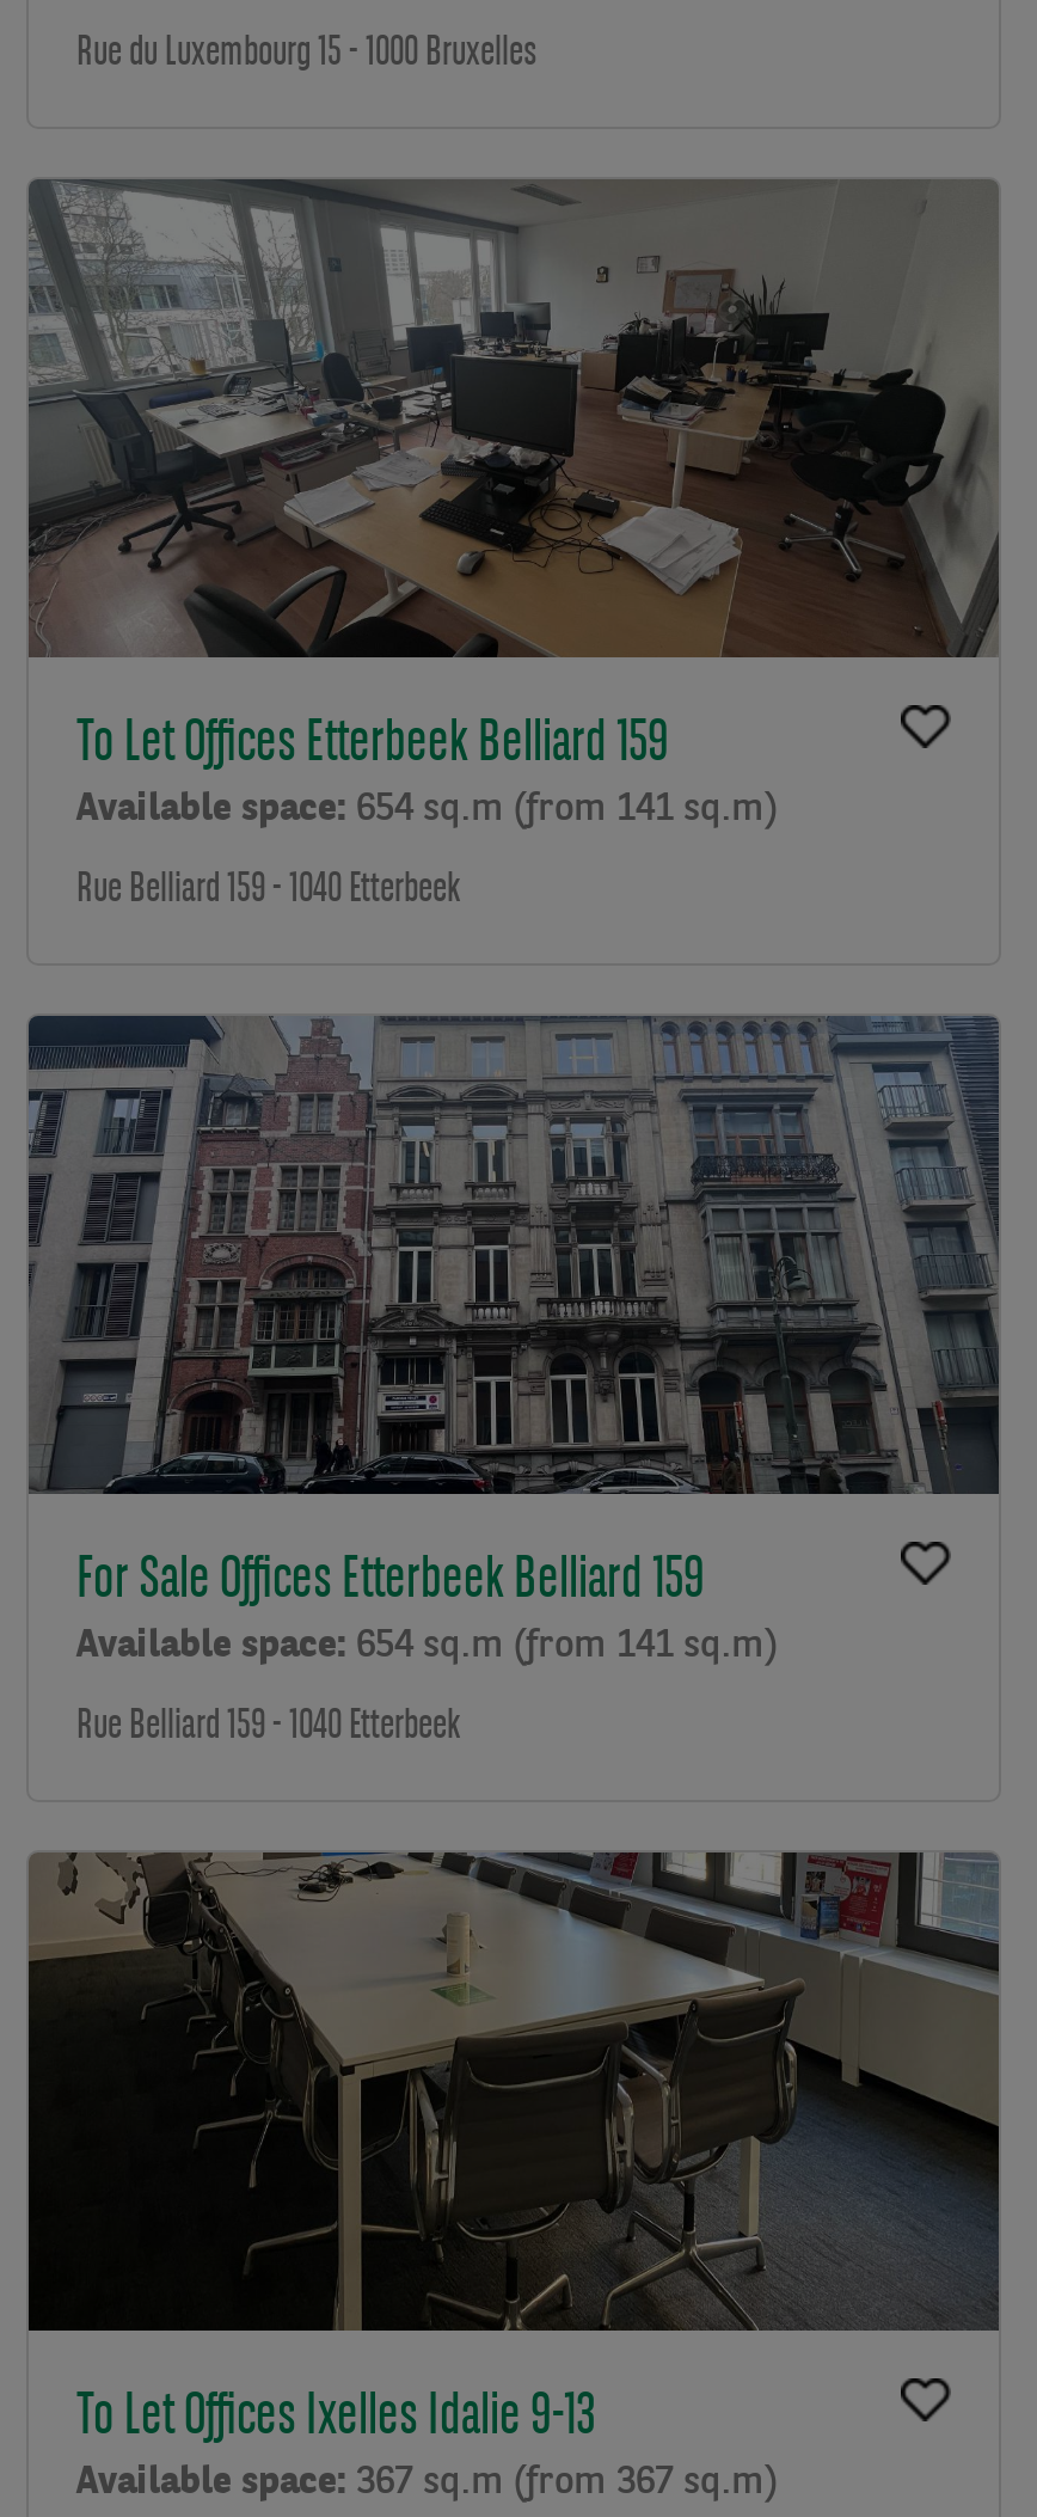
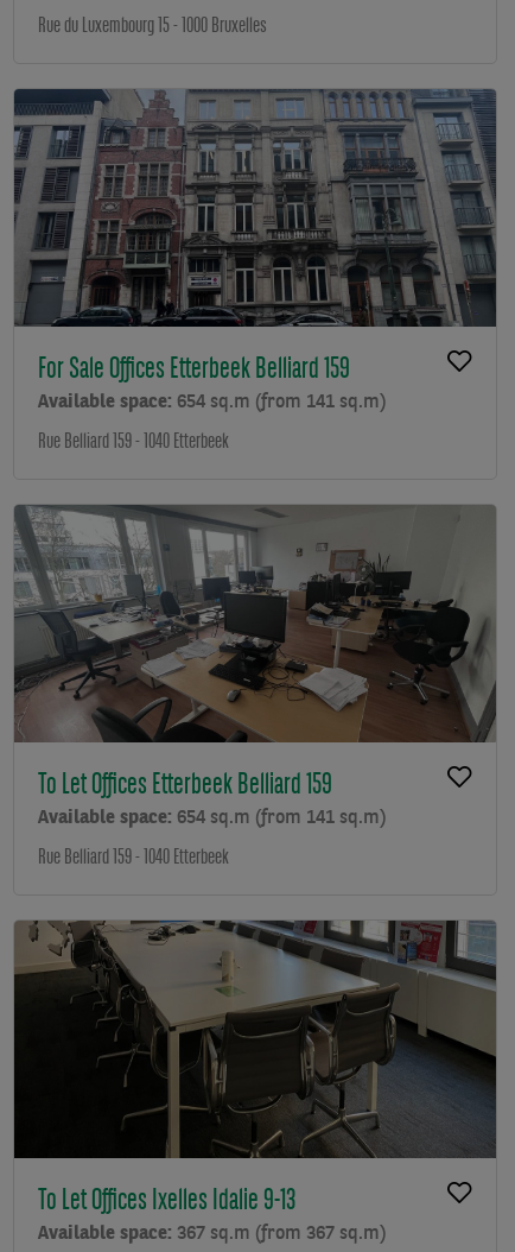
moved [29,177,999,776] -> [14,504,497,802]: [image] | To Let Offices Etterbeek Belliard 159
moved [26,1016,999,1613] -> [13,89,496,386]: [image] | For Sale Offices Etterbeek Belliard 159

